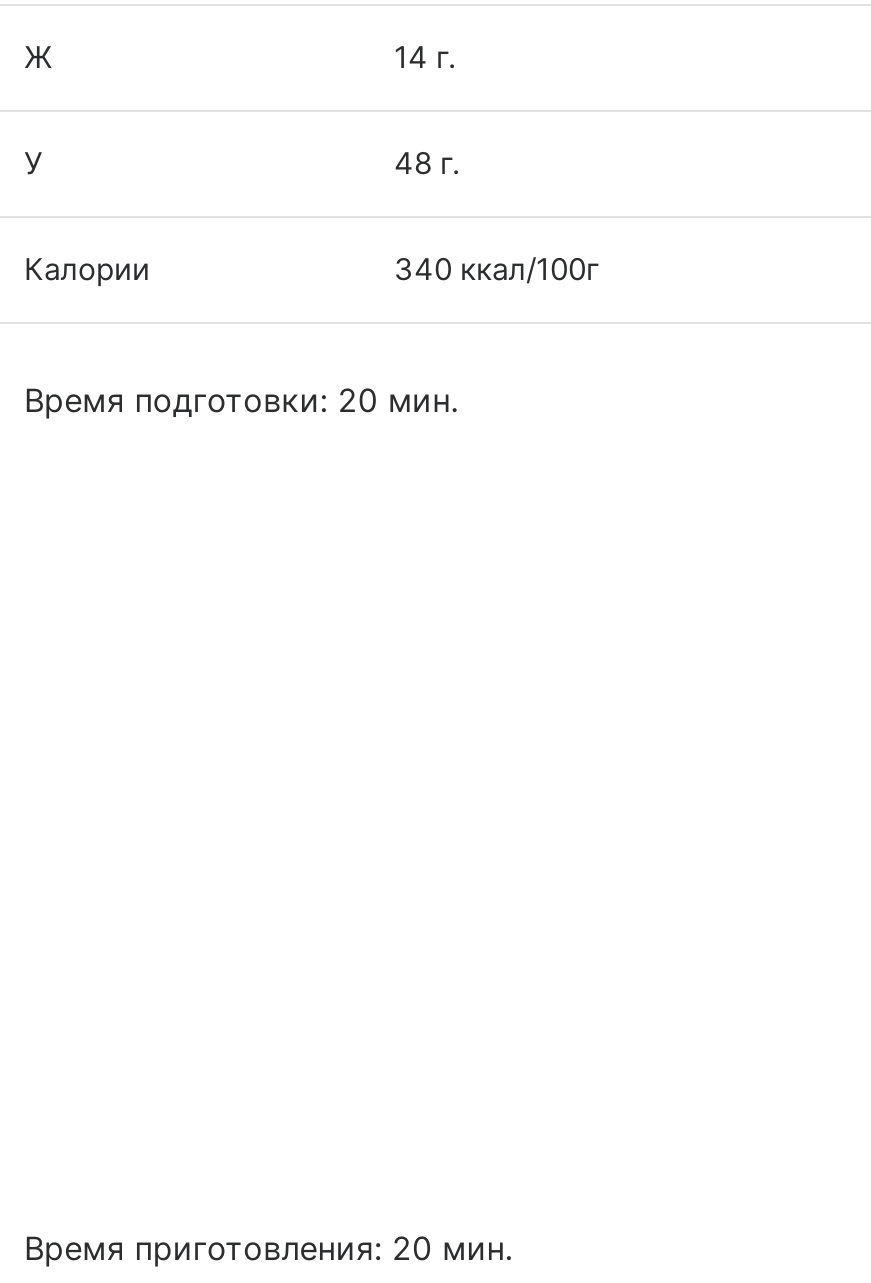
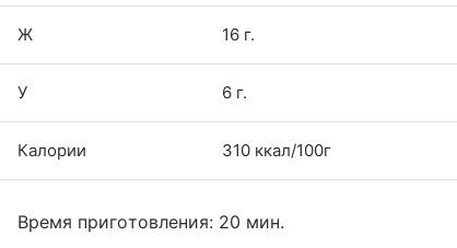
[394,39,456,77] 14 г. -> [222,25,255,45] 16 г.
[394,145,460,183] 48 г. -> [222,82,247,103] 6 г.
[24,251,600,421] 340 ккал/100г | Время подготовки: 20 мин. -> [222,140,331,161] 310 ккал/100г

